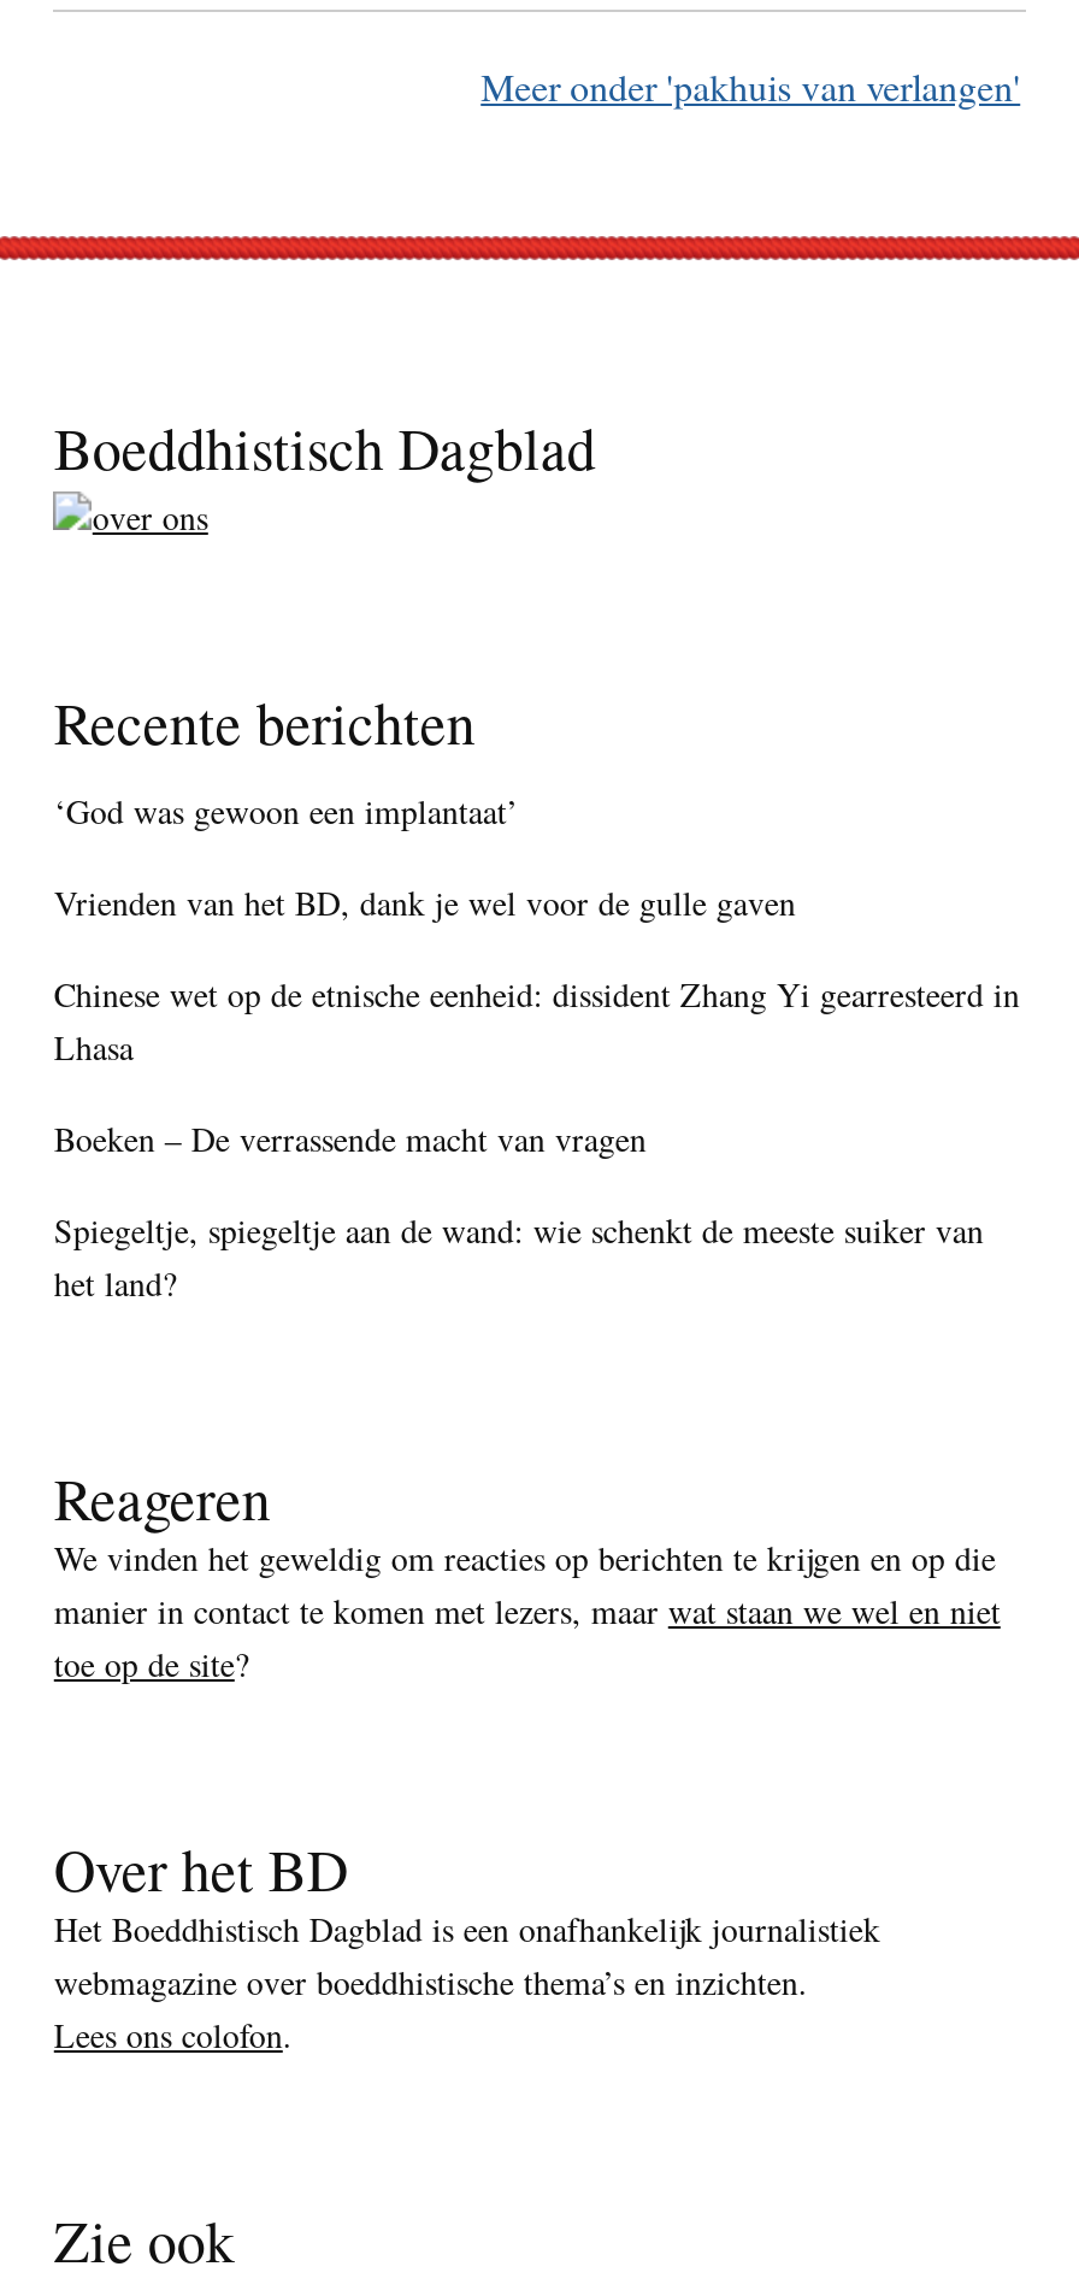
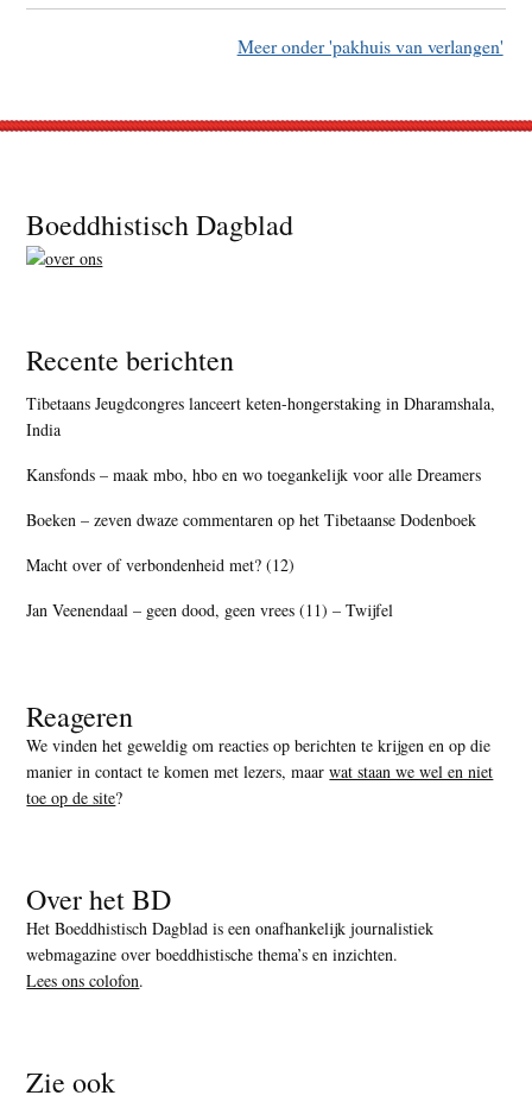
[54,787,519,833] ‘God was gewoon een implantaat’ -> [27,392,496,440] Tibetaans Jeugdcongres lanceert keten-hongerstaking in Dharamshala, | India
[54,879,796,925] Vrienden van het BD, dank je wel voor de gulle gaven -> [27,463,481,485] Kansfonds – maak mbo, hbo en wo toegankelijk voor alle Dreamers
[54,970,1020,1069] Chinese wet op de etnische eenheid: dissident Zhang Yi gearresteerd in | Lhasa -> [27,508,477,531] Boeken – zeven dwaze commentaren op het Tibetaanse Dodenboek
[54,1115,646,1161] Boeken – De verrassende macht van vragen -> [27,553,295,576] Macht over of verbondenheid met? (12)
[54,1207,984,1305] Spiegeltje, spiegeltje aan de wand: wie schenkt de meeste suiker van | het land? -> [27,598,394,621] Jan Veenendaal – geen dood, geen vrees (11) – Twijfel

